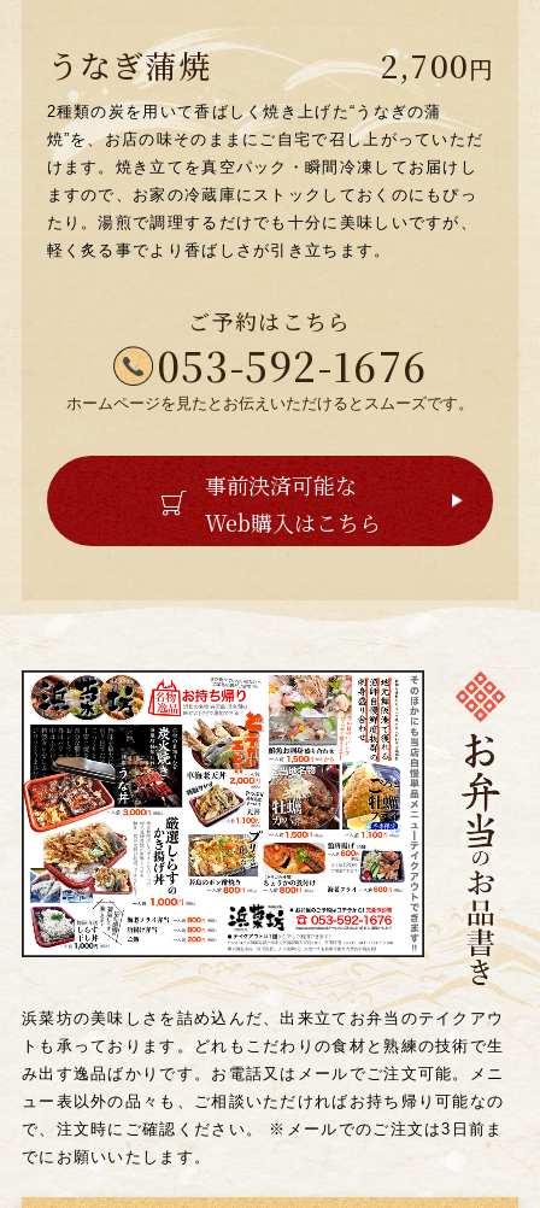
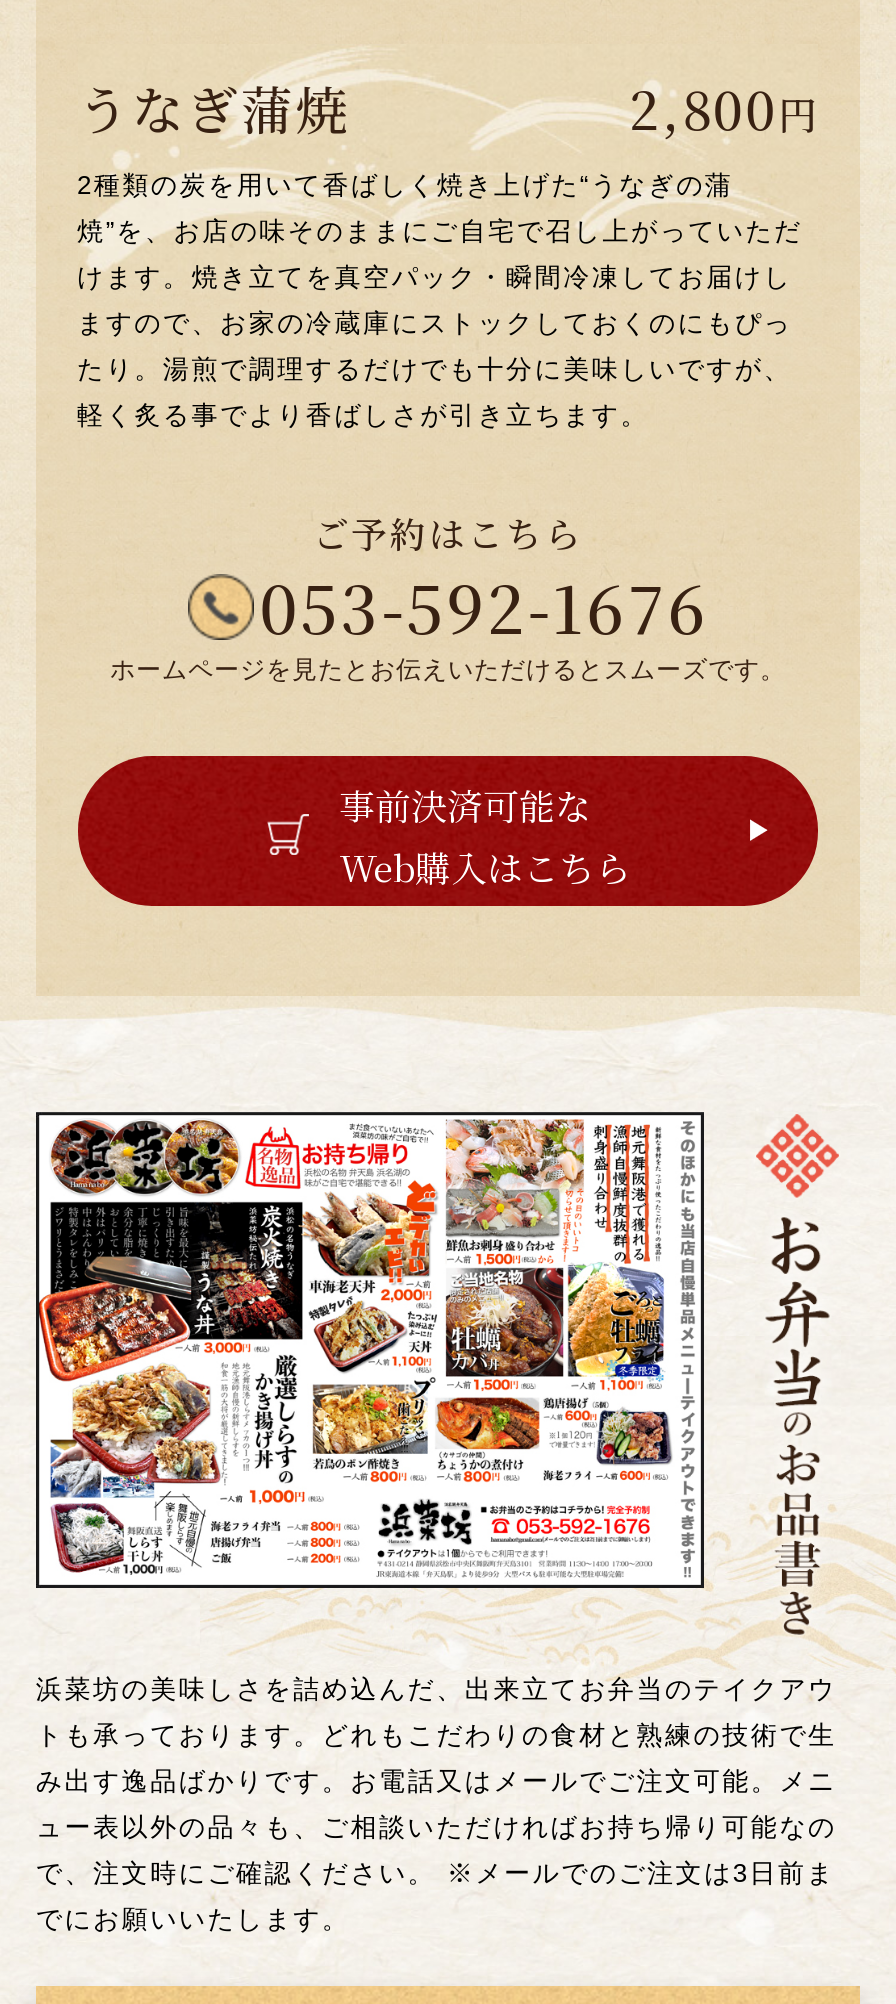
[379,42,494,87] 2,700円 -> [629,70,819,144] 2,800円

